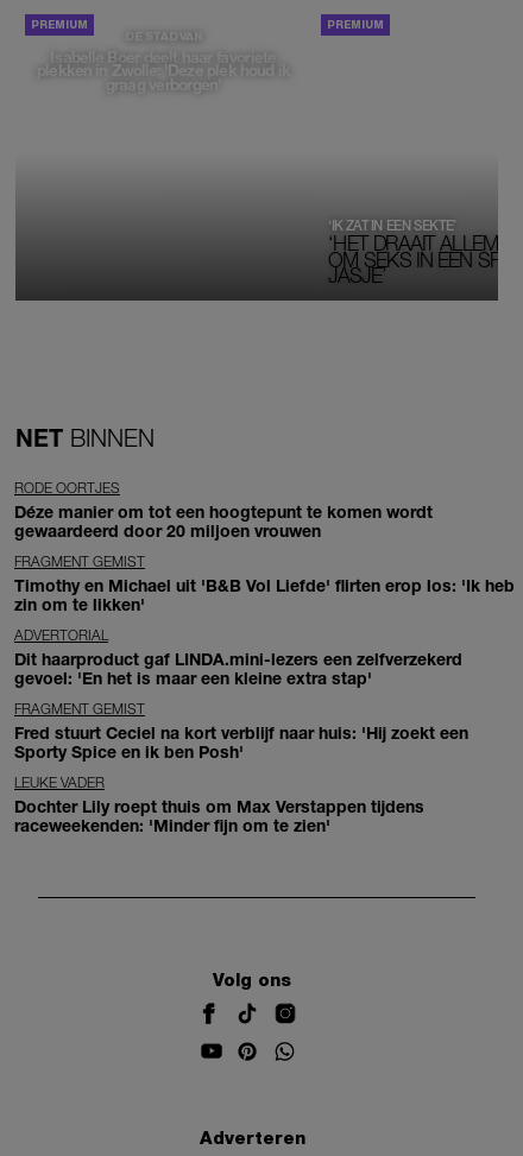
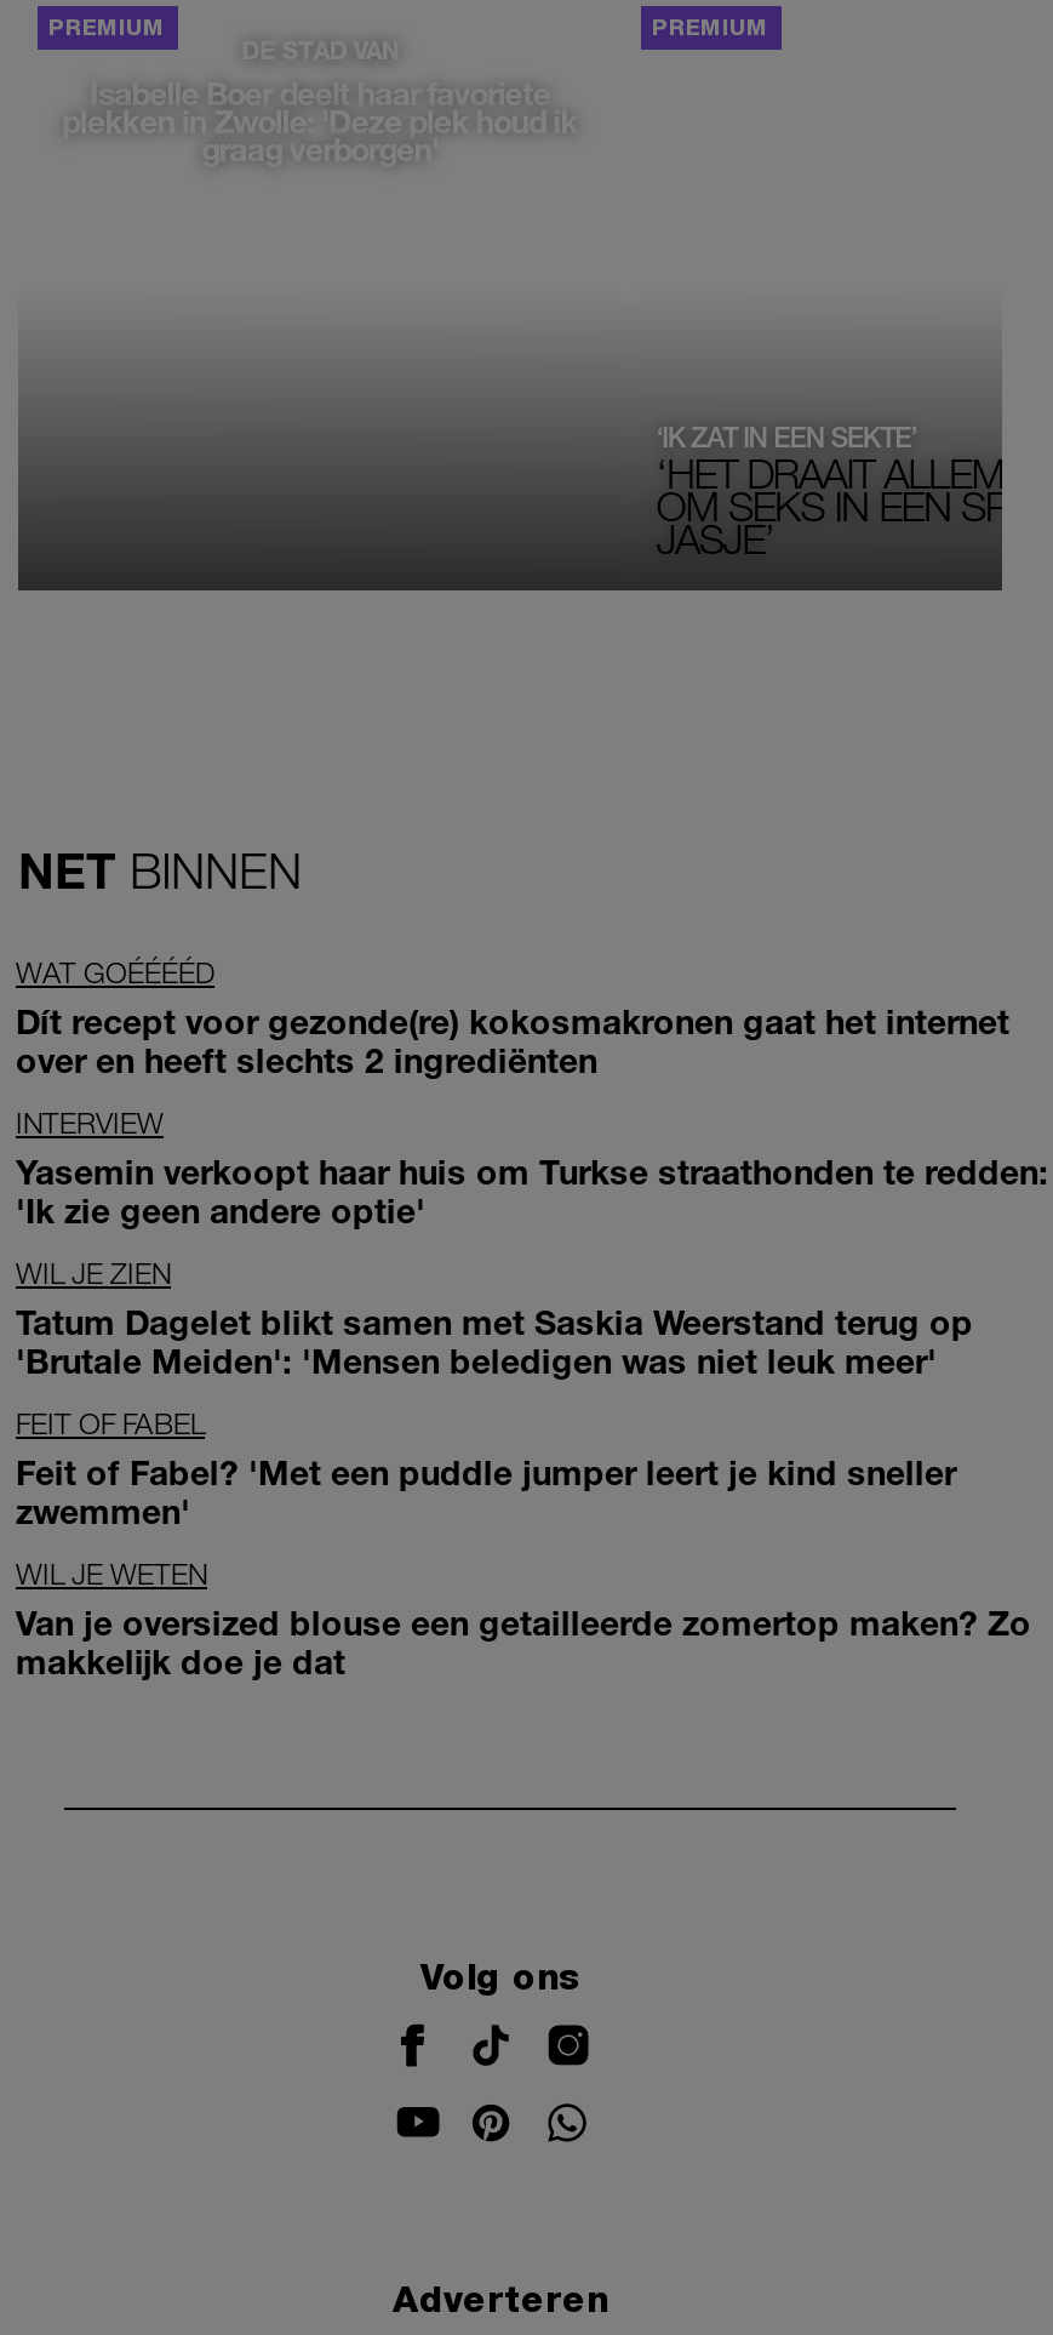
[14,479,433,541] RODE OORTJES | Déze manier om tot een hoogtepunt te komen wordt | gewaardeerd door 20 miljoen vrouwen -> [16,955,1009,1081] WAT GOÉÉÉÉD | Dít recept voor gezonde(re) kokosmakronen gaat het internet | over en heeft slechts 2 ingrediënten
[14,553,515,615] FRAGMENT GEMIST | Timothy en Michael uit 'B&B Vol Liefde' flirten erop los: 'Ik heb | zin om te likken' -> [16,1105,1048,1232] INTERVIEW | Yasemin verkoopt haar huis om Turkse straathonden te redden: | 'Ik zie geen andere optie'
[14,627,462,688] ADVERTORIAL | Dit haarproduct gaf LINDA.mini-lezers een zelfverzekerd | gevoel: 'En het is maar een kleine extra stap' -> [16,1256,973,1382] WIL JE ZIEN | Tatum Dagelet blikt samen met Saskia Weerstand terug op | 'Brutale Meiden': 'Mensen beledigen was niet leuk meer'
[14,700,468,762] FRAGMENT GEMIST | Fred stuurt Ceciel na kort verblijf naar huis: 'Hij zoekt een | Sporty Spice en ik ben Posh' -> [16,1406,956,1532] FEIT OF FABEL | Feit of Fabel? 'Met een puddle jumper leert je kind sneller | zwemmen'
[14,774,424,836] LEUKE VADER | Dochter Lily roept thuis om Max Verstappen tijdens | raceweekenden: 'Minder fijn om te zien' -> [16,1556,1031,1683] WIL JE WETEN | Van je oversized blouse een getailleerde zomertop maken? Zo | makkelijk doe je dat

